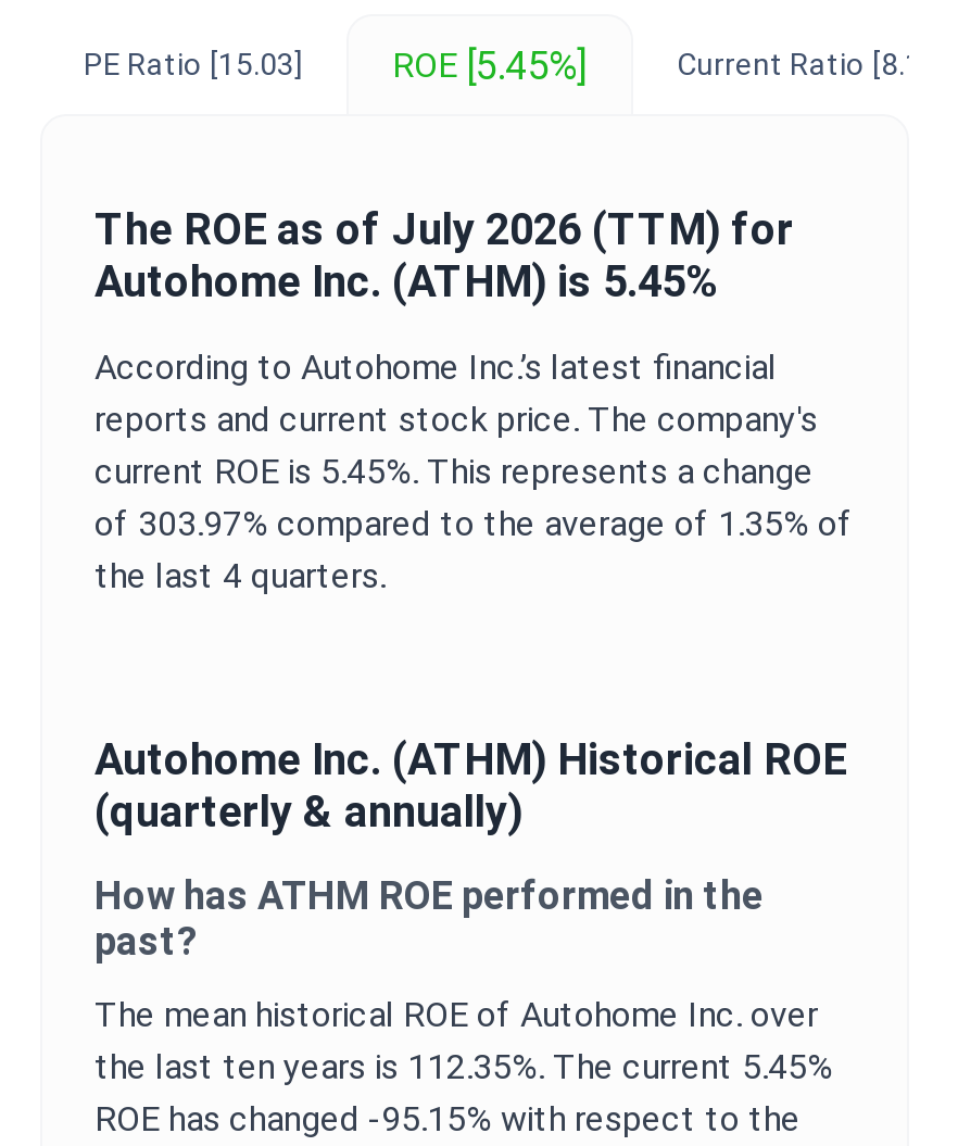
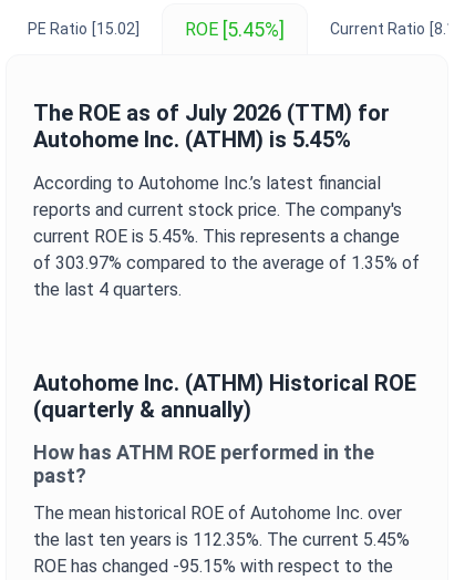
[84,47,303,81] PE Ratio [15.03] -> [28,20,140,38] PE Ratio [15.02]

